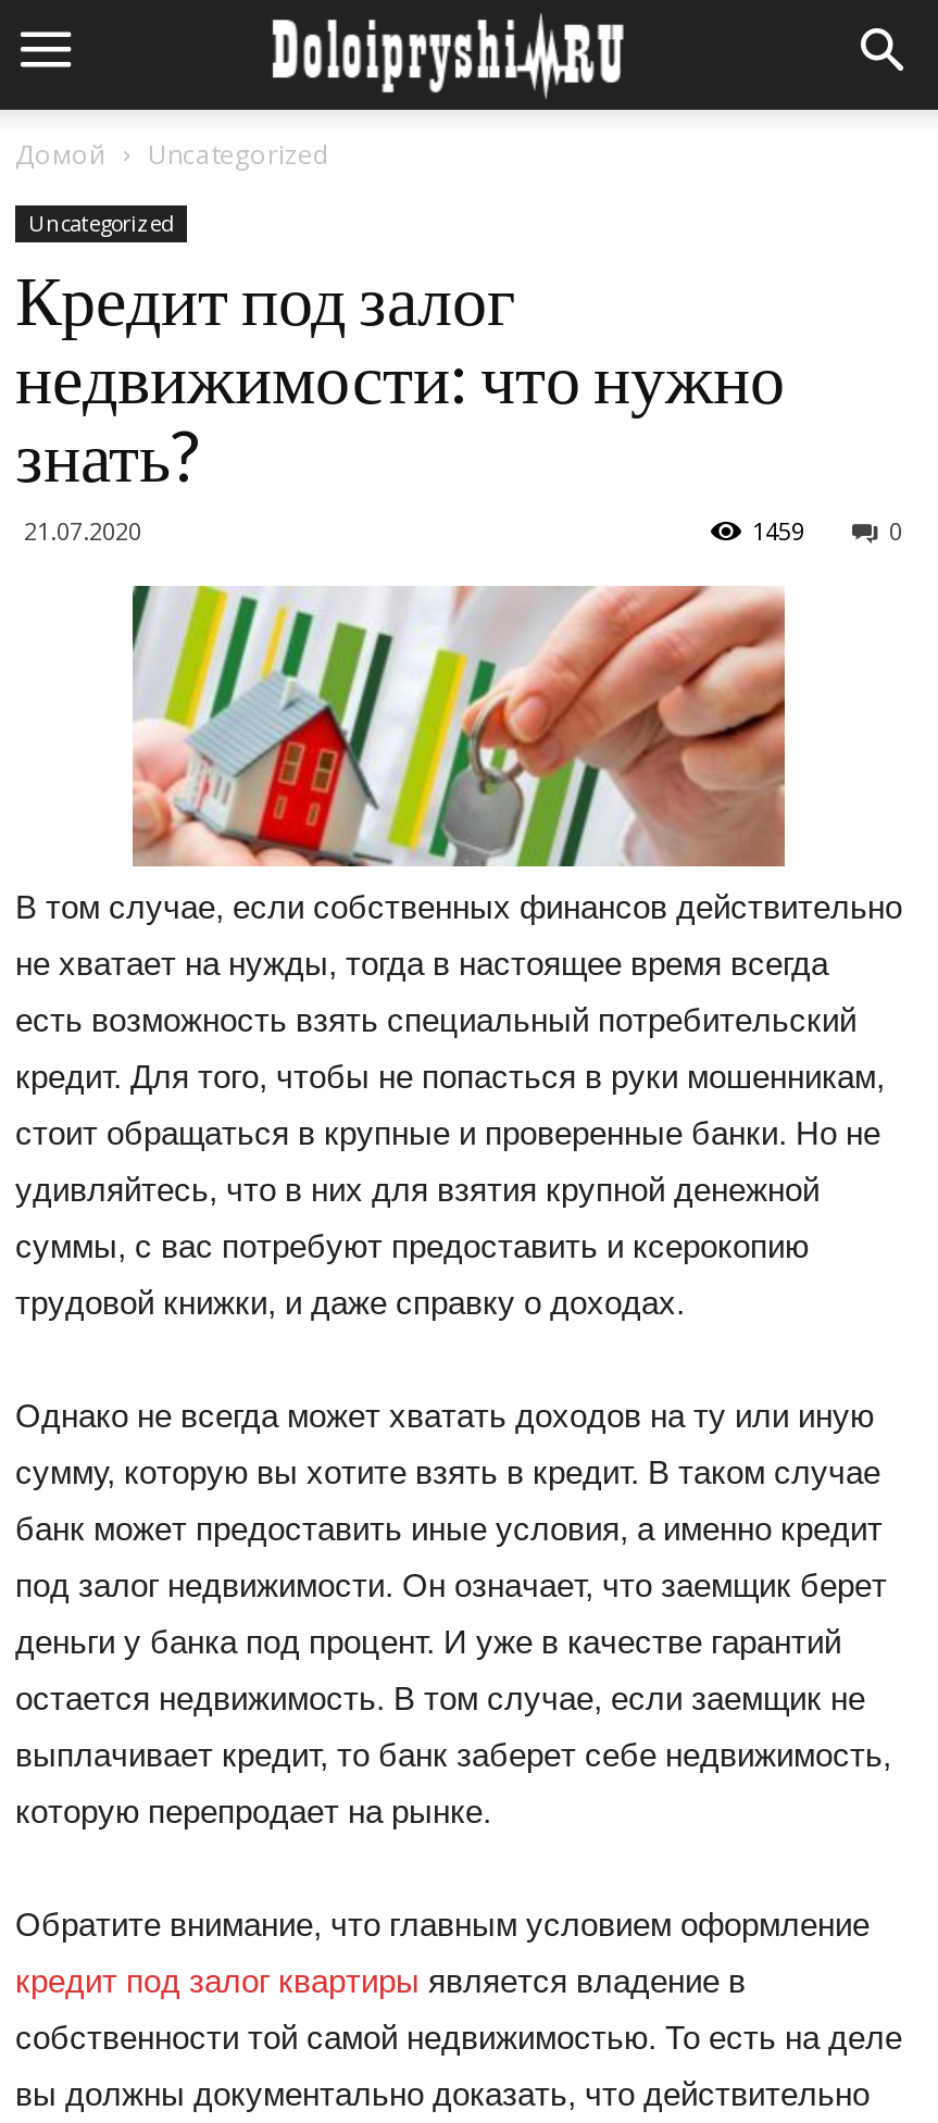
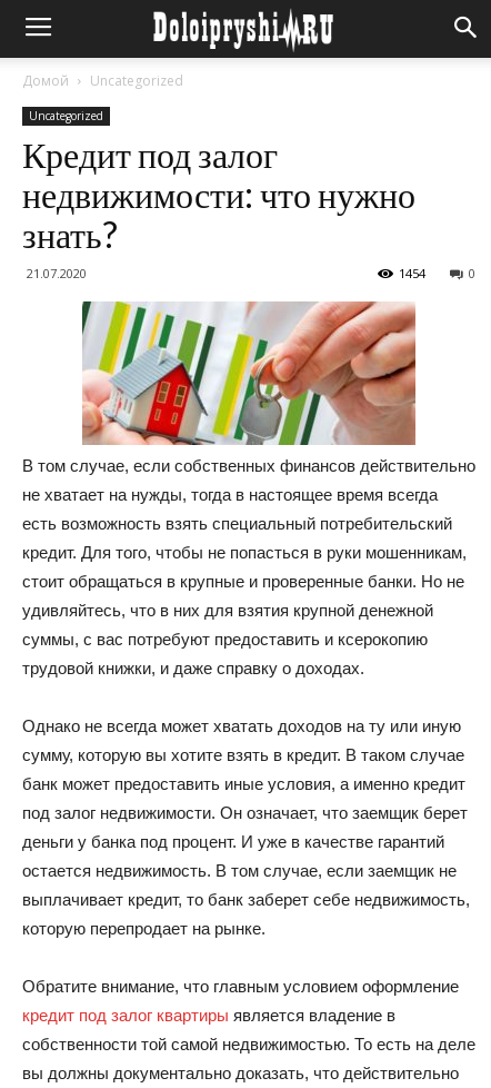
[752,514,804,547] 1459 -> [399,265,425,281] 1454

